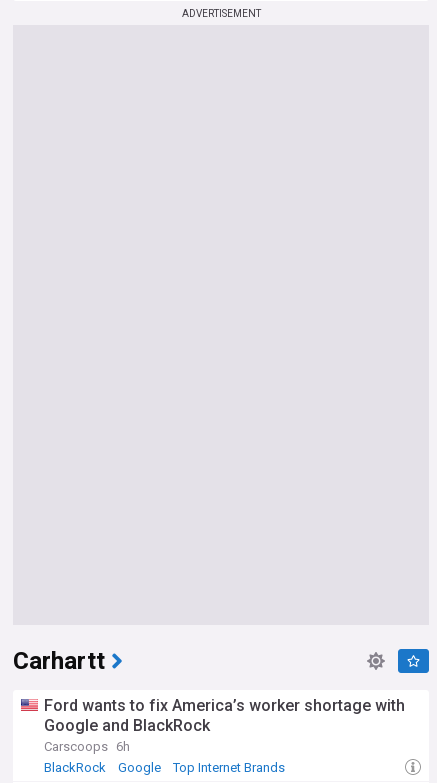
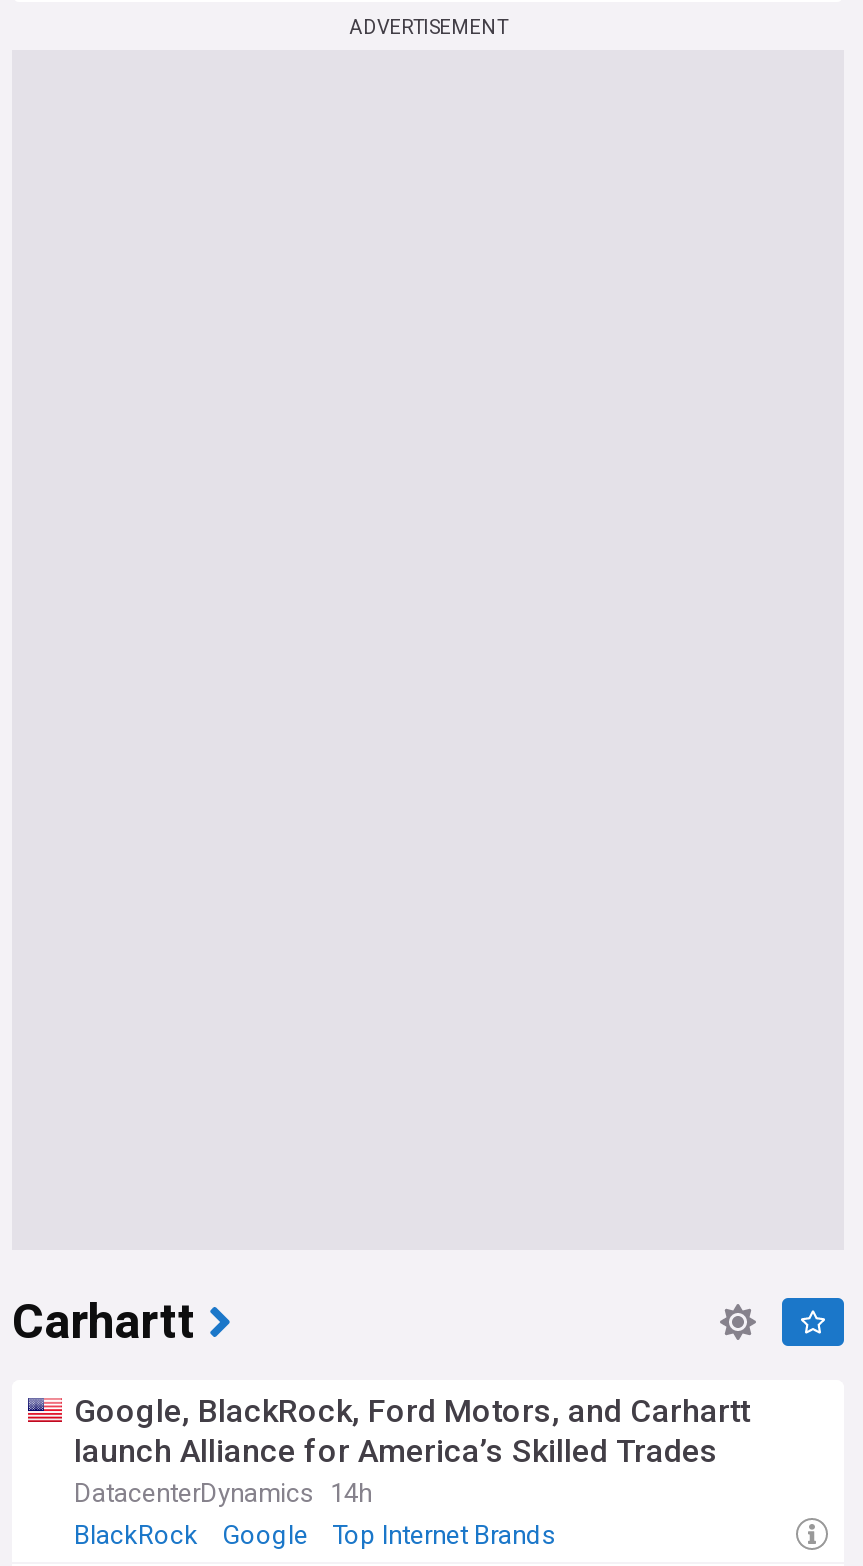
[44,696,405,754] Ford wants to fix America’s worker shortage with | Google and BlackRock | Carscoops 6h -> [74,1392,750,1508] Google, BlackRock, Ford Motors, and Carhartt | launch Alliance for America’s Skilled Trades | DatacenterDynamics 14h

